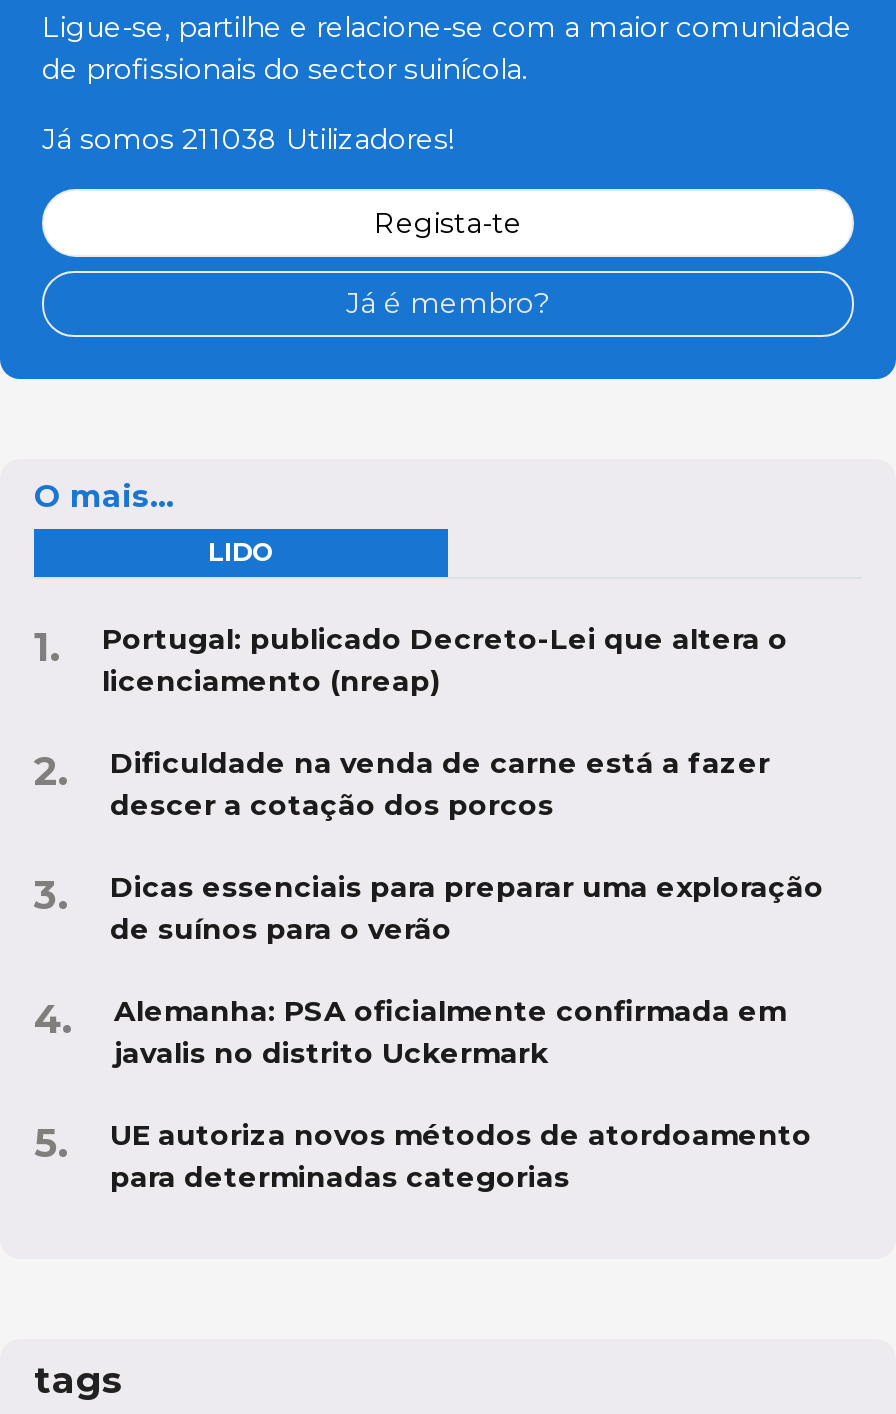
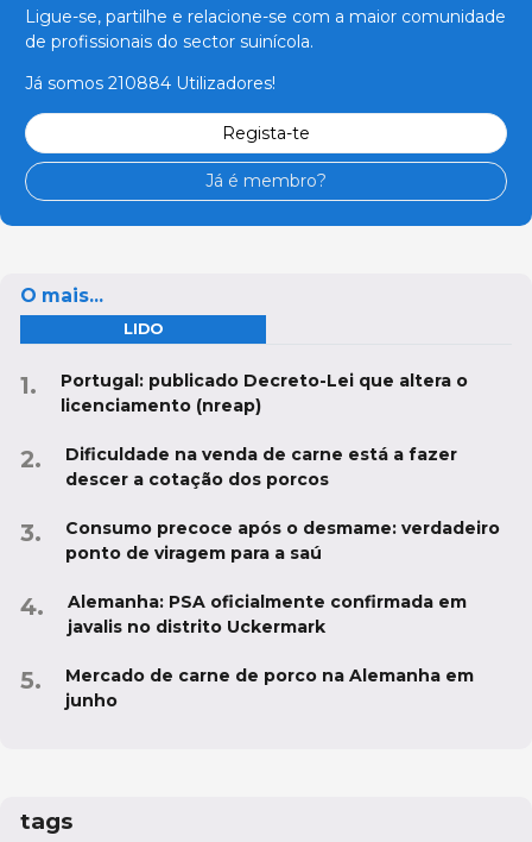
[42,122,454,158] Já somos 211038 Utilizadores! -> [25,73,275,95] Já somos 210884 Utilizadores!
[110,870,824,948] Dicas essenciais para preparar uma exploração | de suínos para o verão -> [65,518,500,564] Consumo precoce após o desmame: verdadeiro | ponto de viragem para a saú
[110,1118,812,1196] UE autoriza novos métodos de atordoamento | para determinadas categorias -> [65,665,474,712] Mercado de carne de porco na Alemanha em | junho

